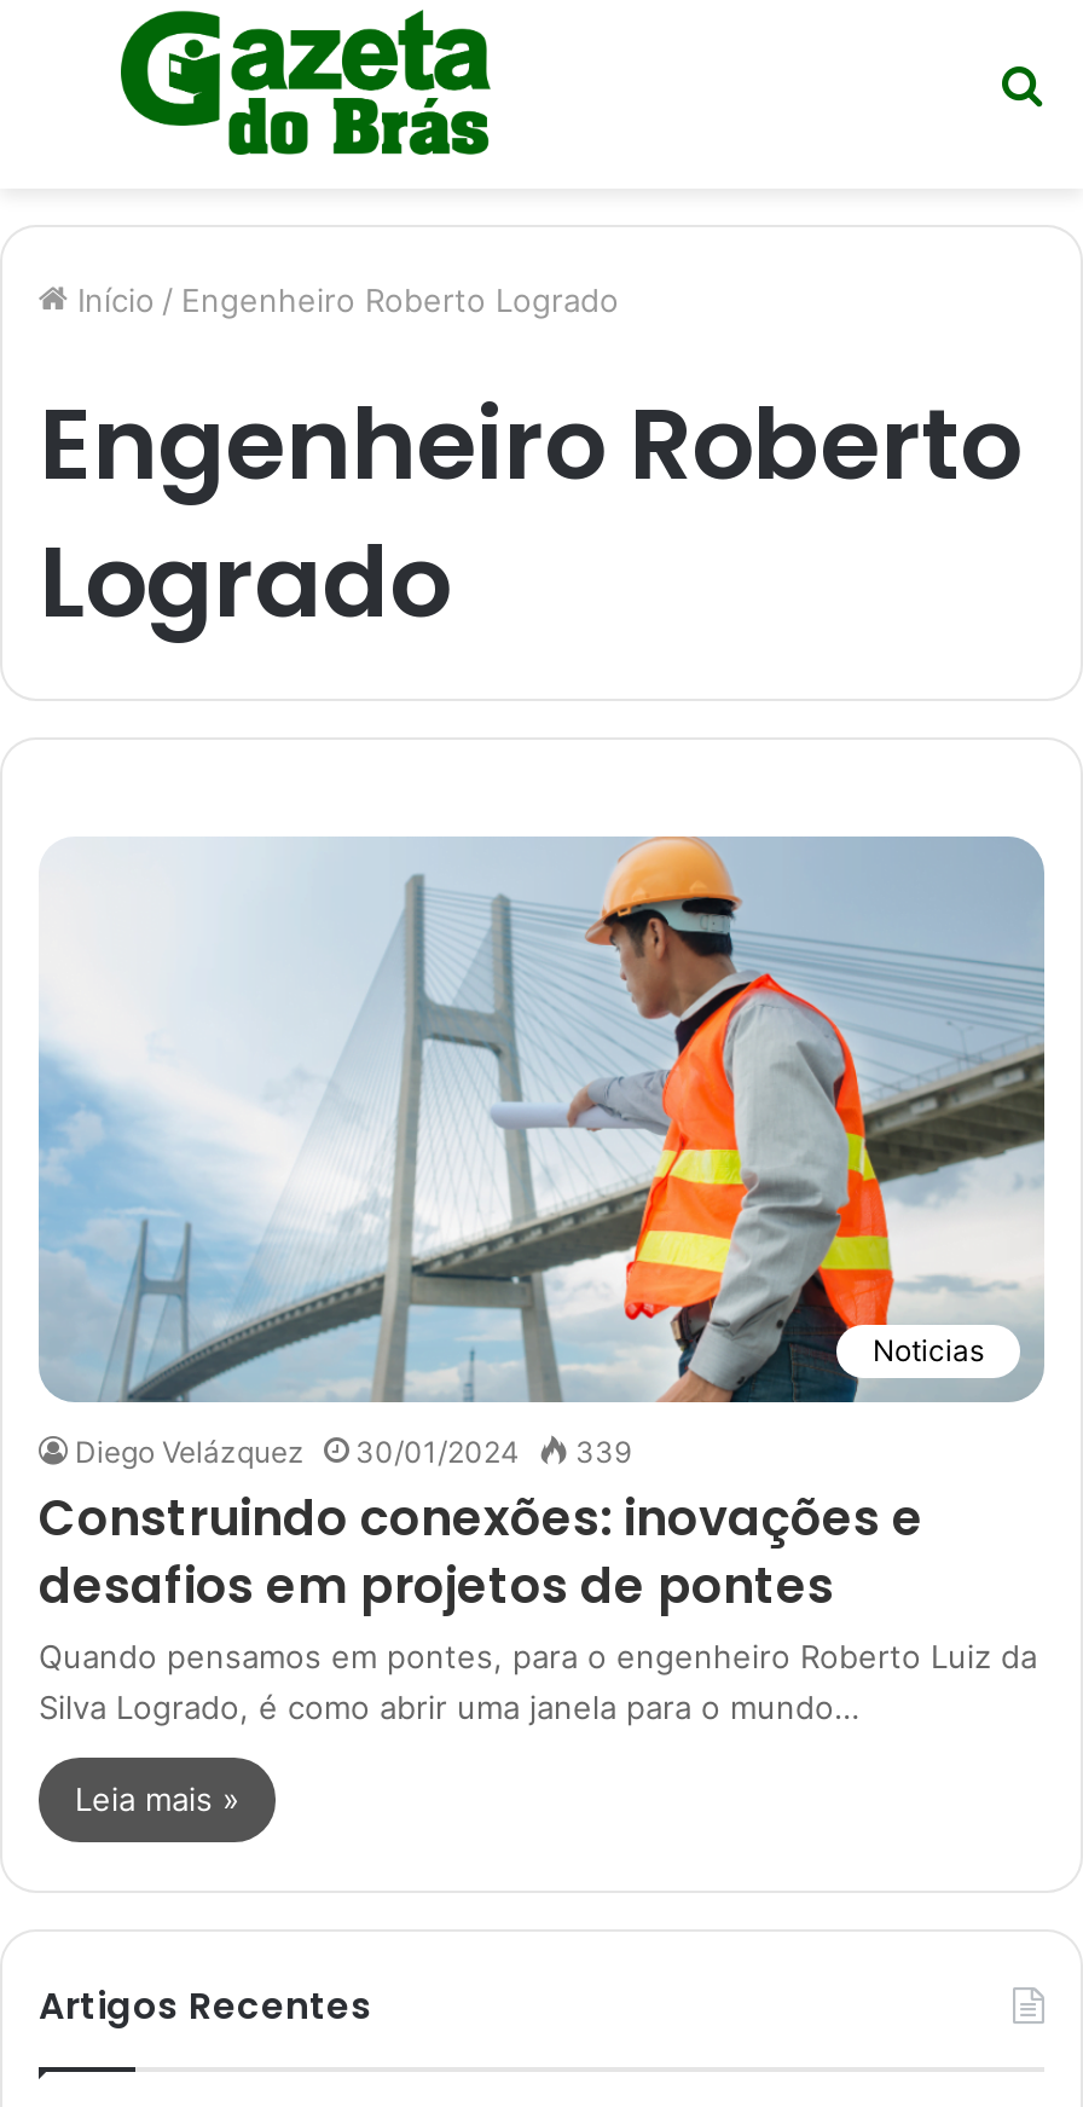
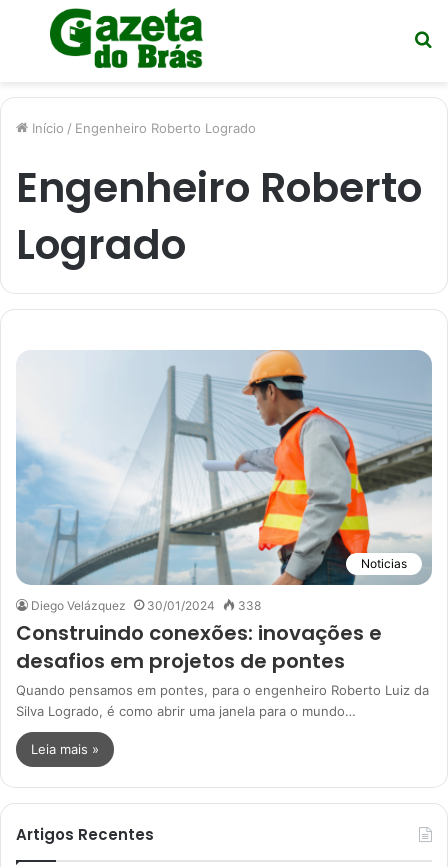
[75,1434,631,1470] Diego Velázquez 30/01/2024 339 -> [31,598,261,613] Diego Velázquez 30/01/2024 338

